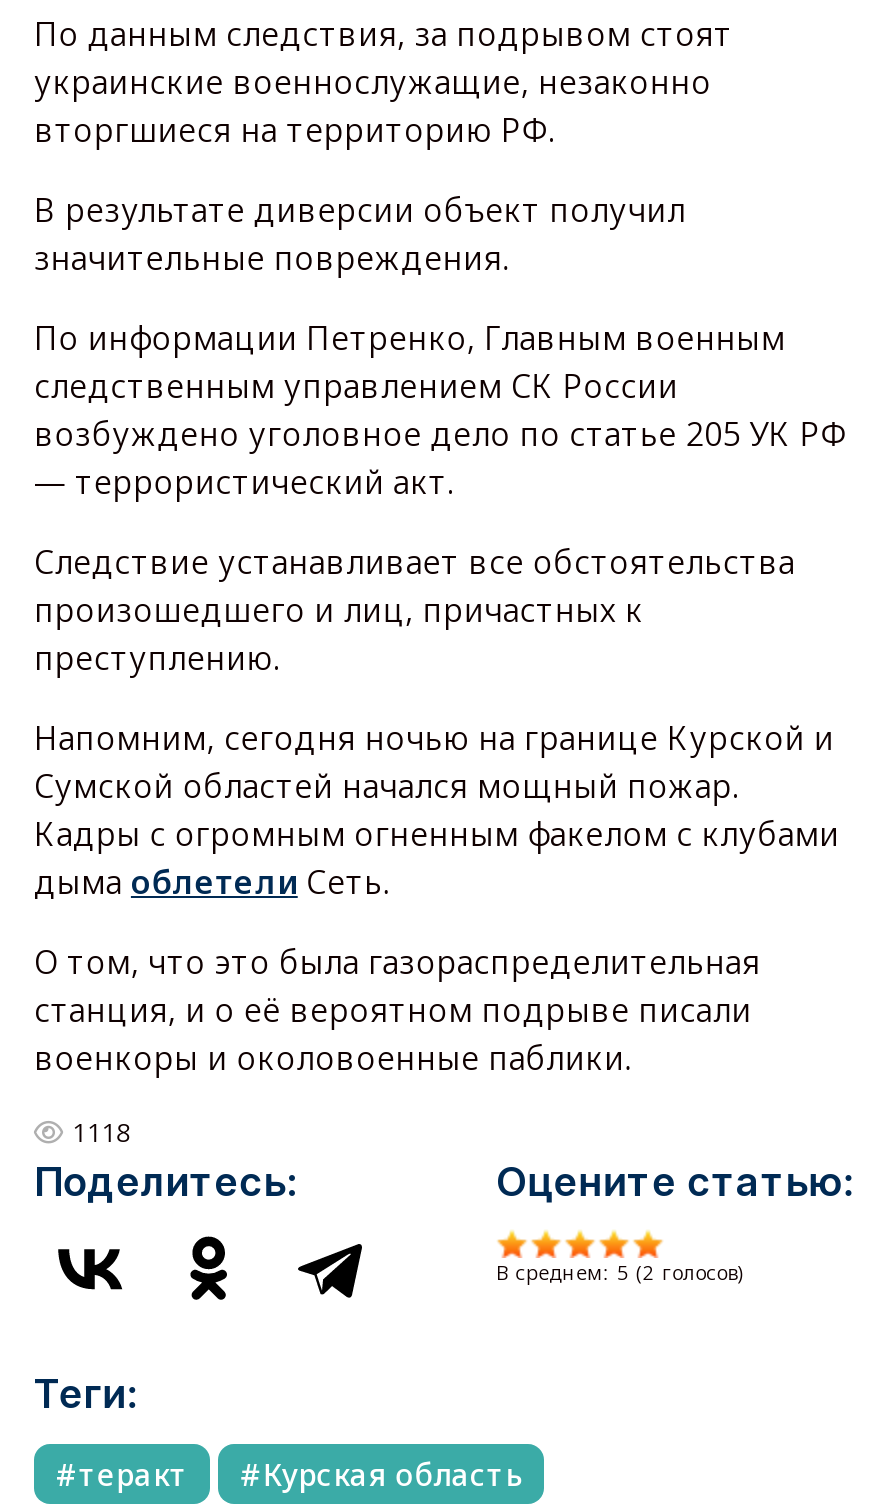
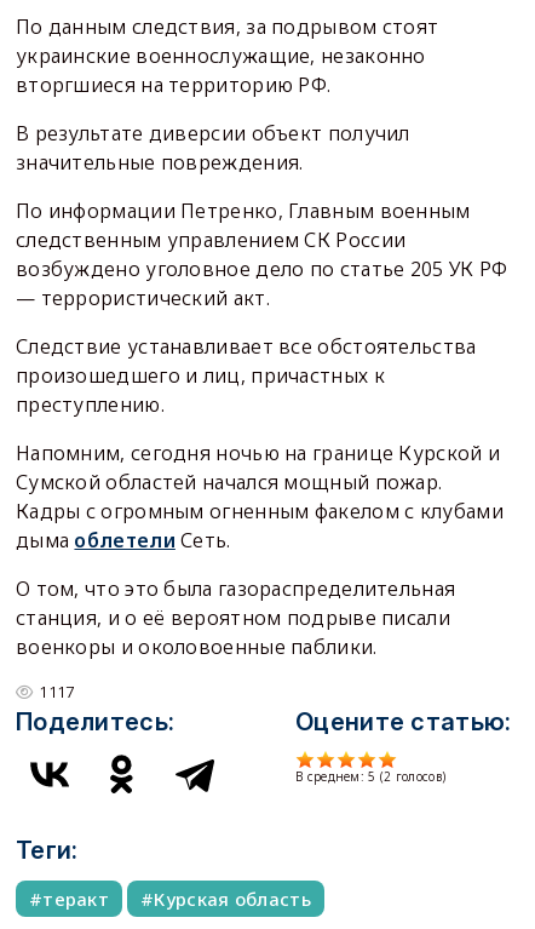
[73,1114,131,1150] 1118 -> [39,681,74,703] 1117

